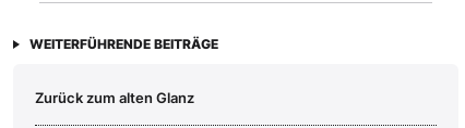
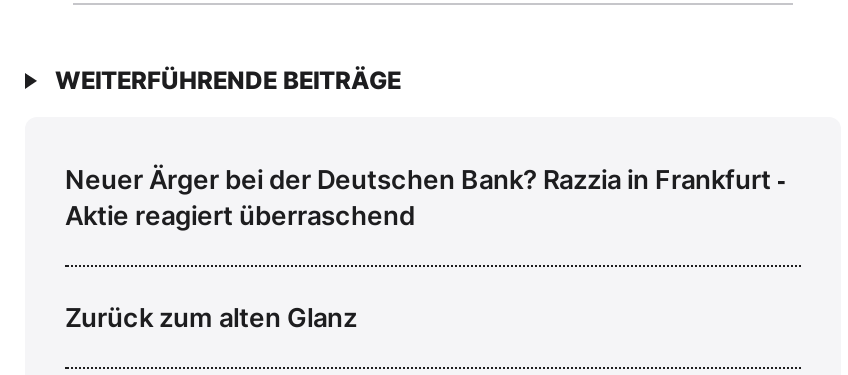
none -> [65,163,785,231] Neuer Ärger bei der Deutschen Bank? Razzia in Frankfurt ‑ | Aktie reagiert überraschend

